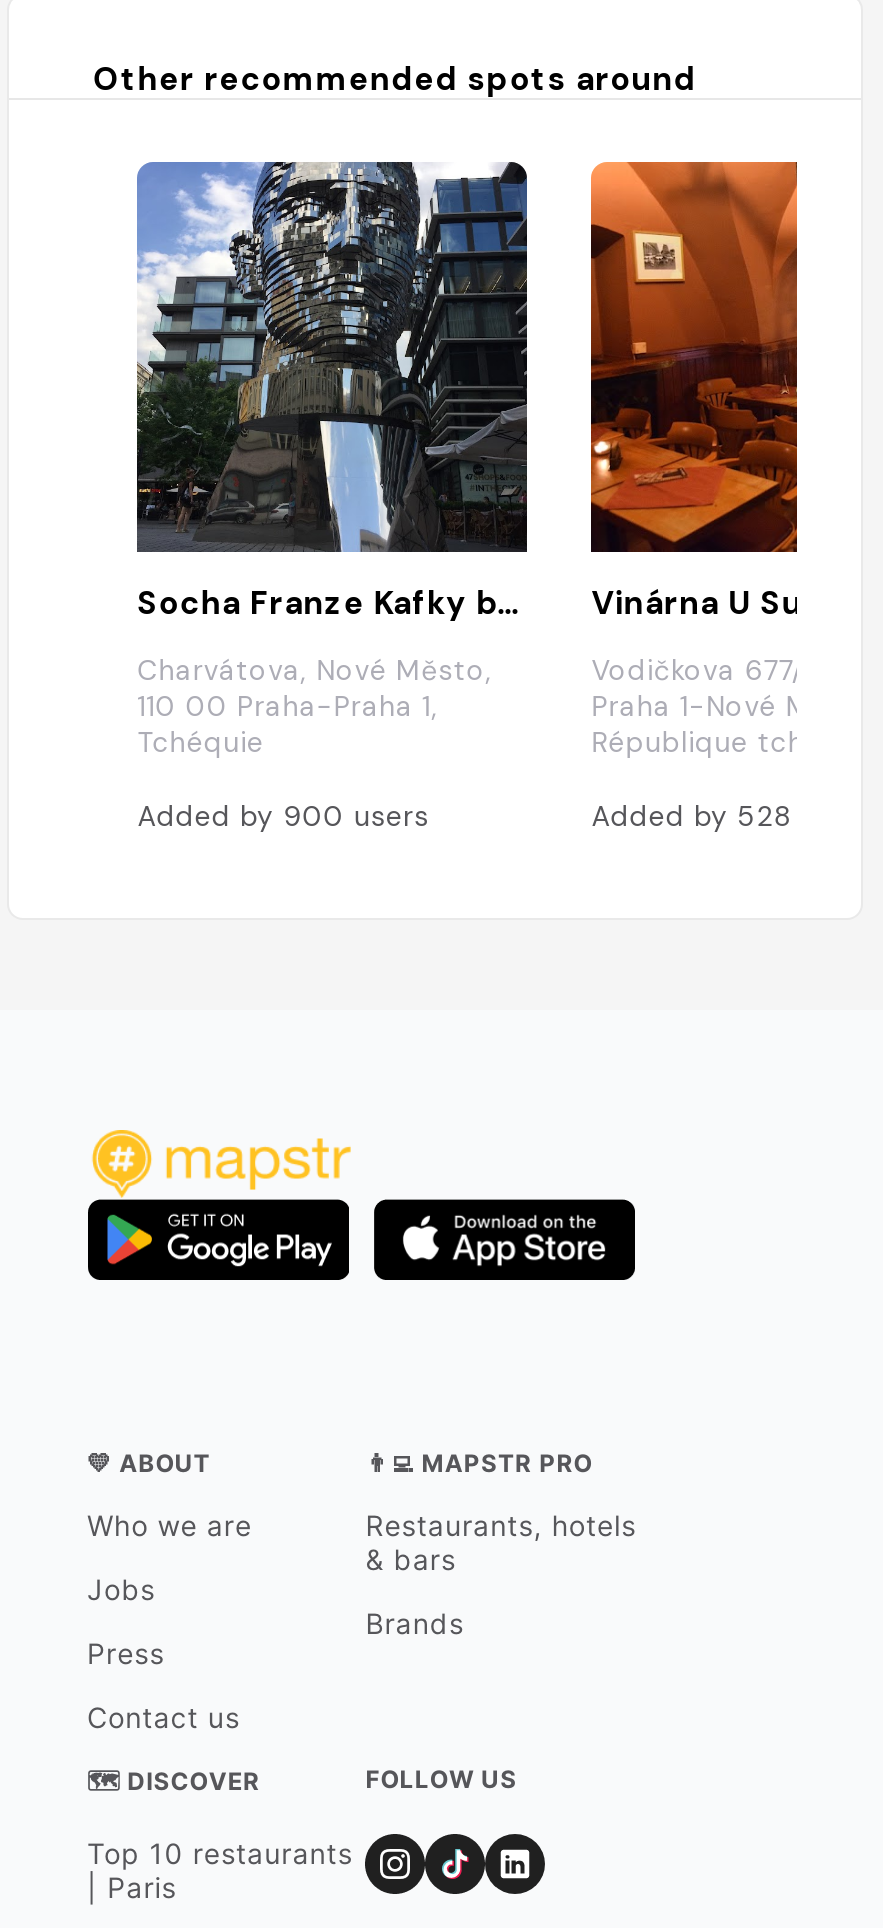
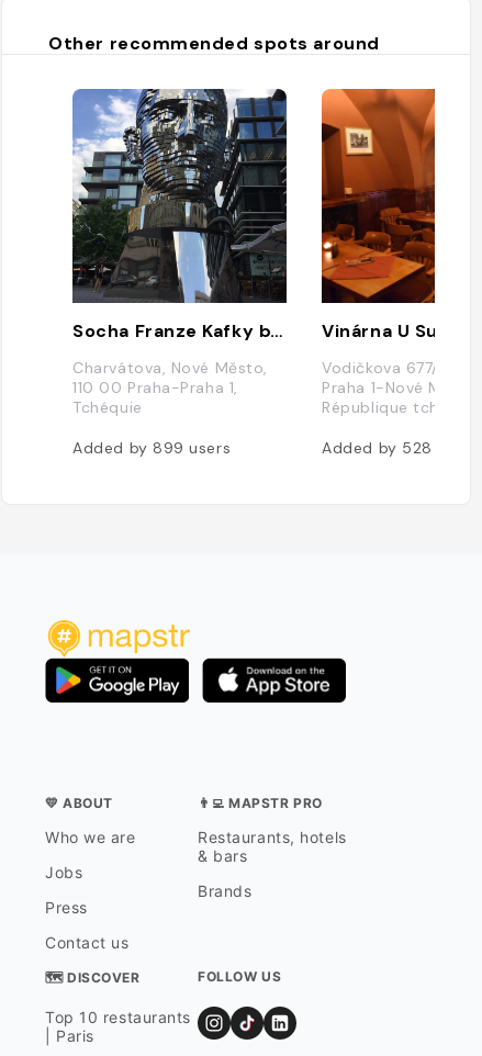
[137,798,429,834] Added by 900 users -> [73,438,231,458] Added by 899 users

